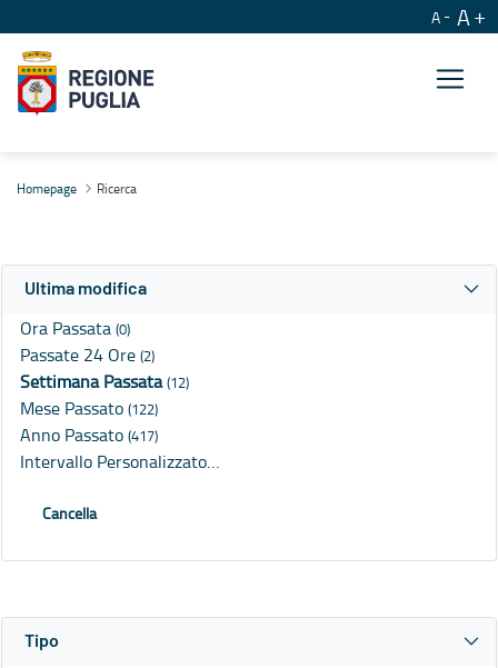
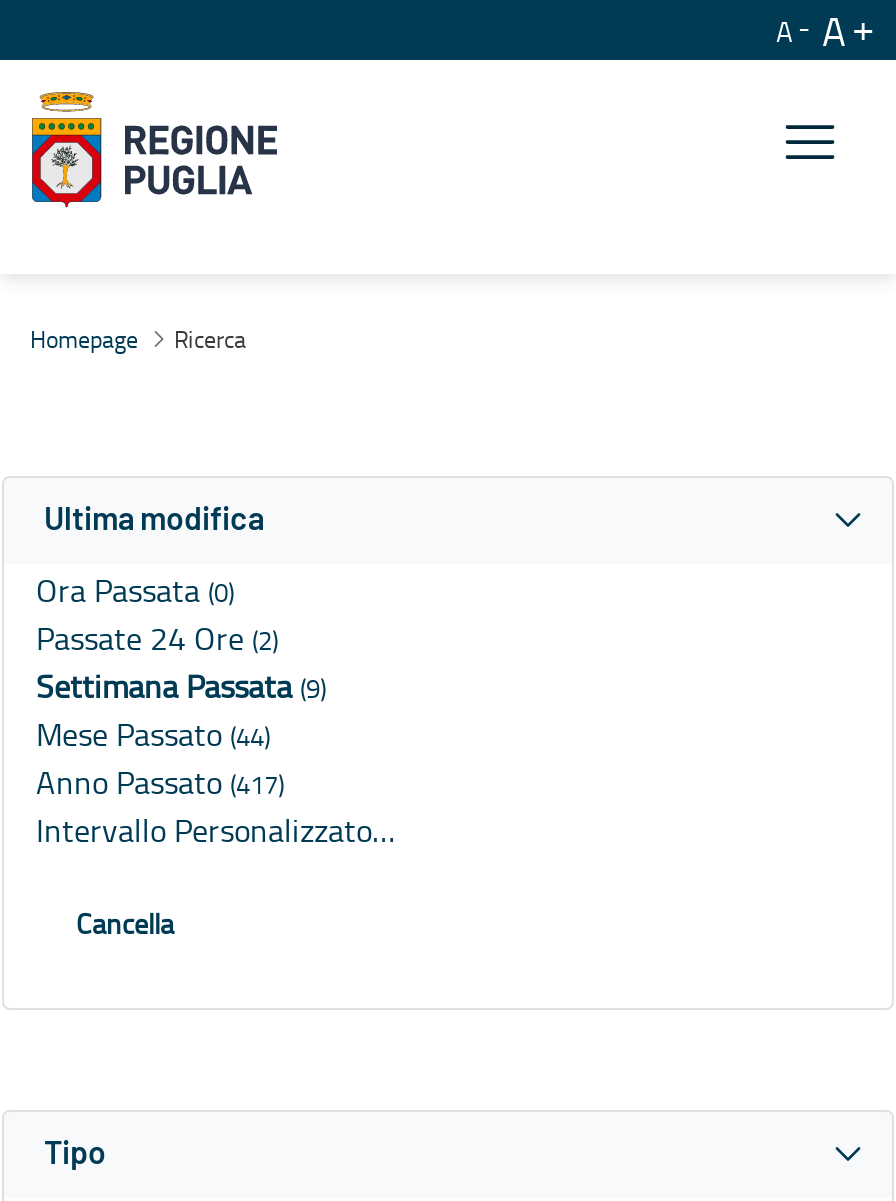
[20,369,189,394] Settimana Passata (12) -> [36,665,326,709] Settimana Passata (9)
[20,396,158,420] Mese Passato (122) -> [36,713,270,757] Mese Passato (44)

